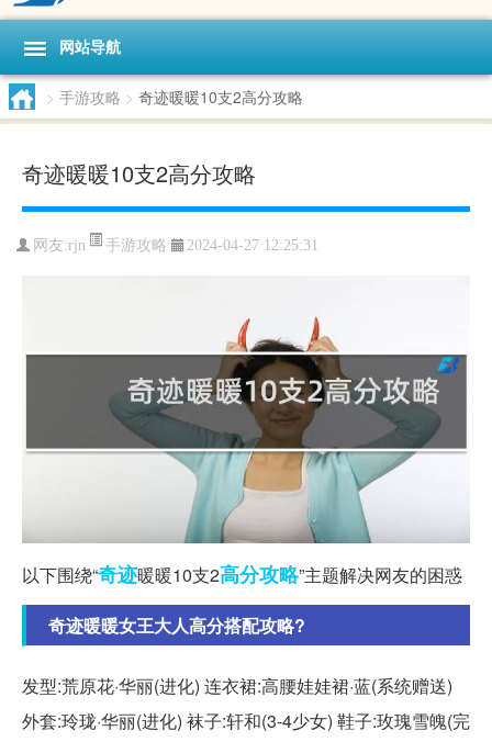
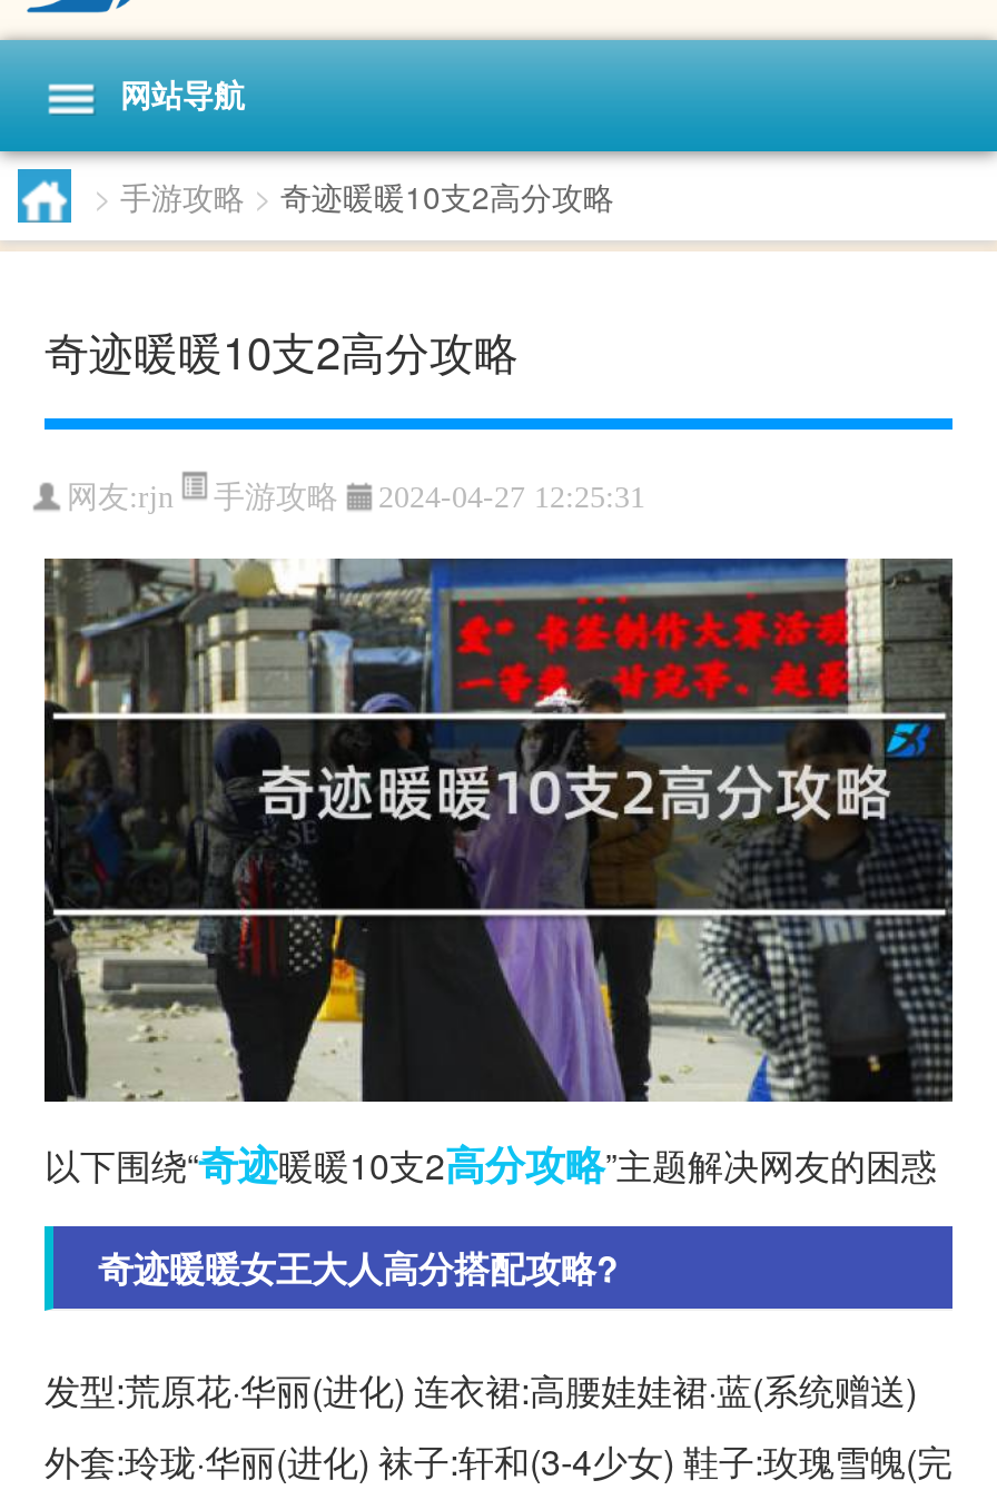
[22,276,470,544] [image] -> [42,556,955,1104] [image]

